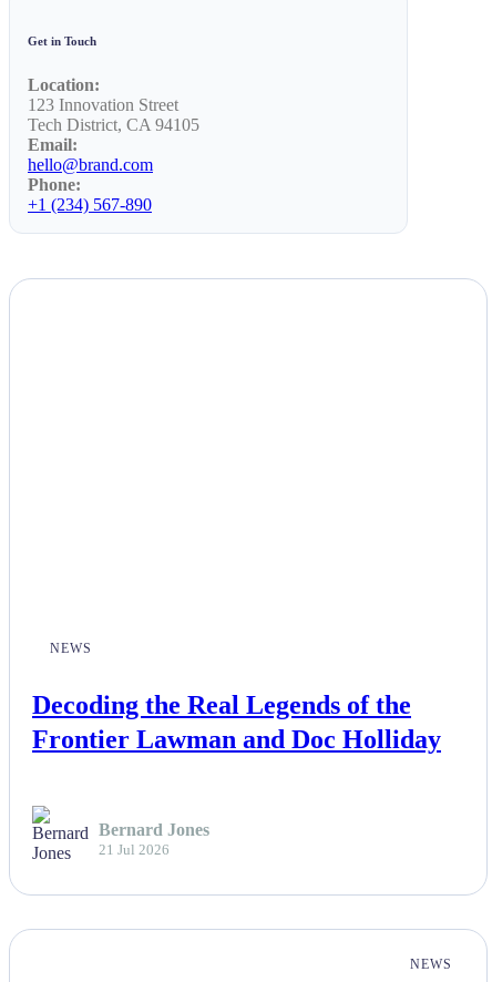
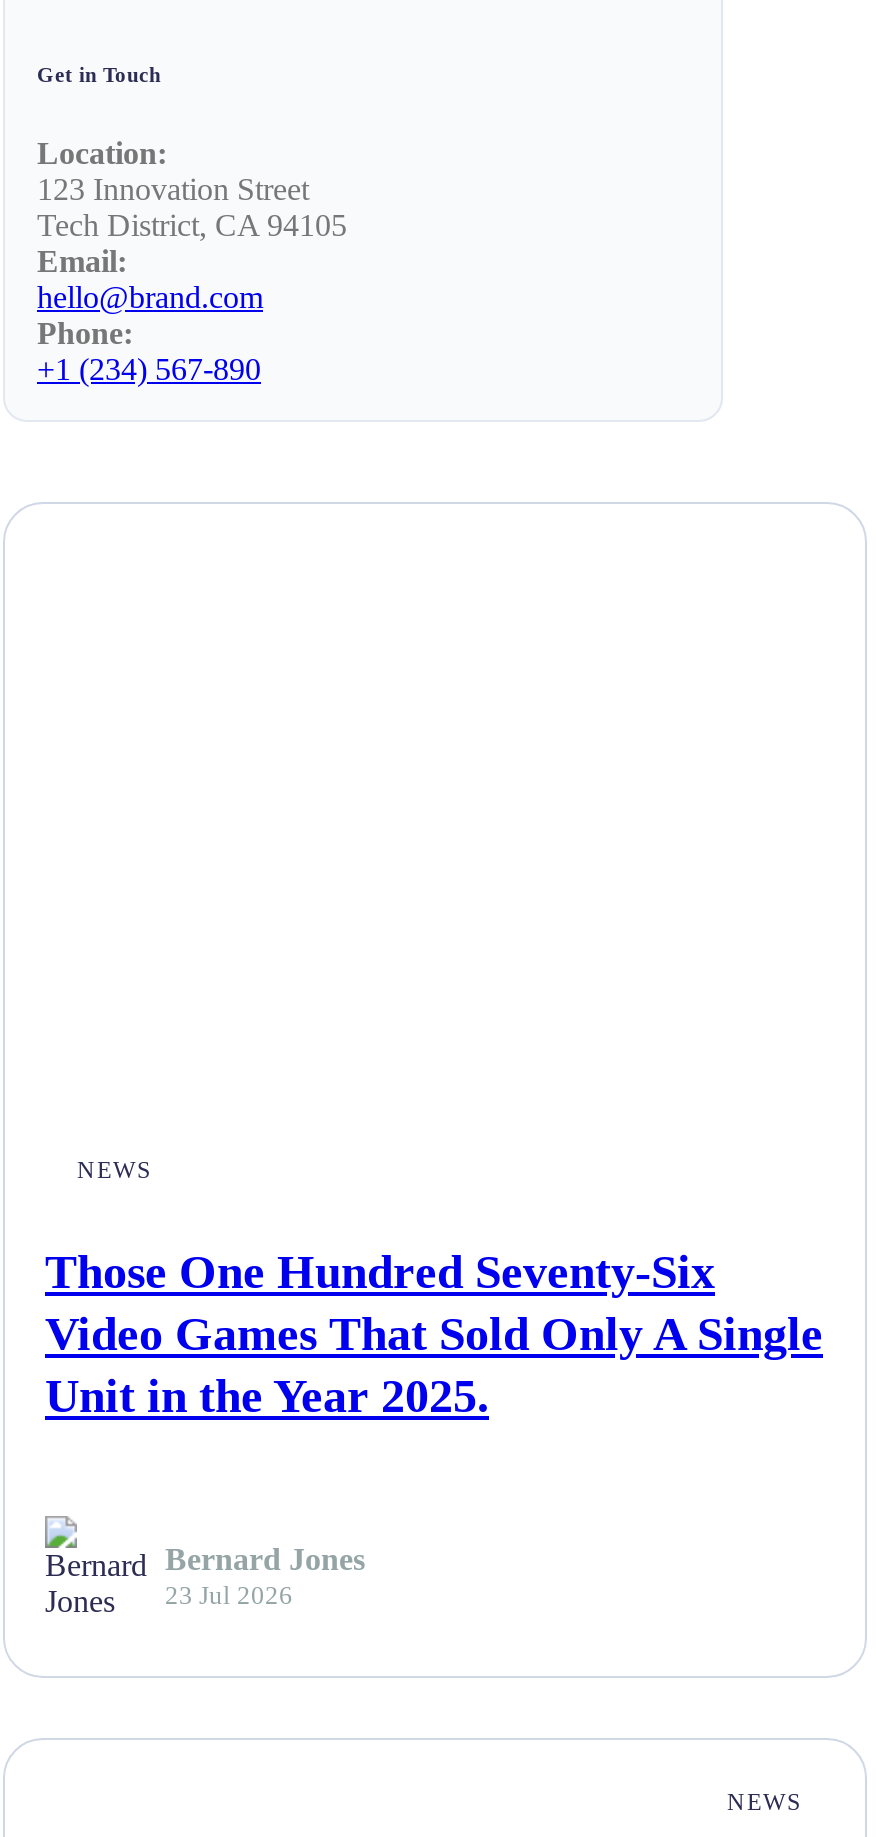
[32,691,441,754] Decoding the Real Legends of the | Frontier Lawman and Doc Holliday -> [45,1246,823,1422] Those One Hundred Seventy-Six | Video Games That Sold Only A Single | Unit in the Year 2025.
[99,842,170,857] 21 Jul 2026 -> [165,1581,293,1609] 23 Jul 2026

